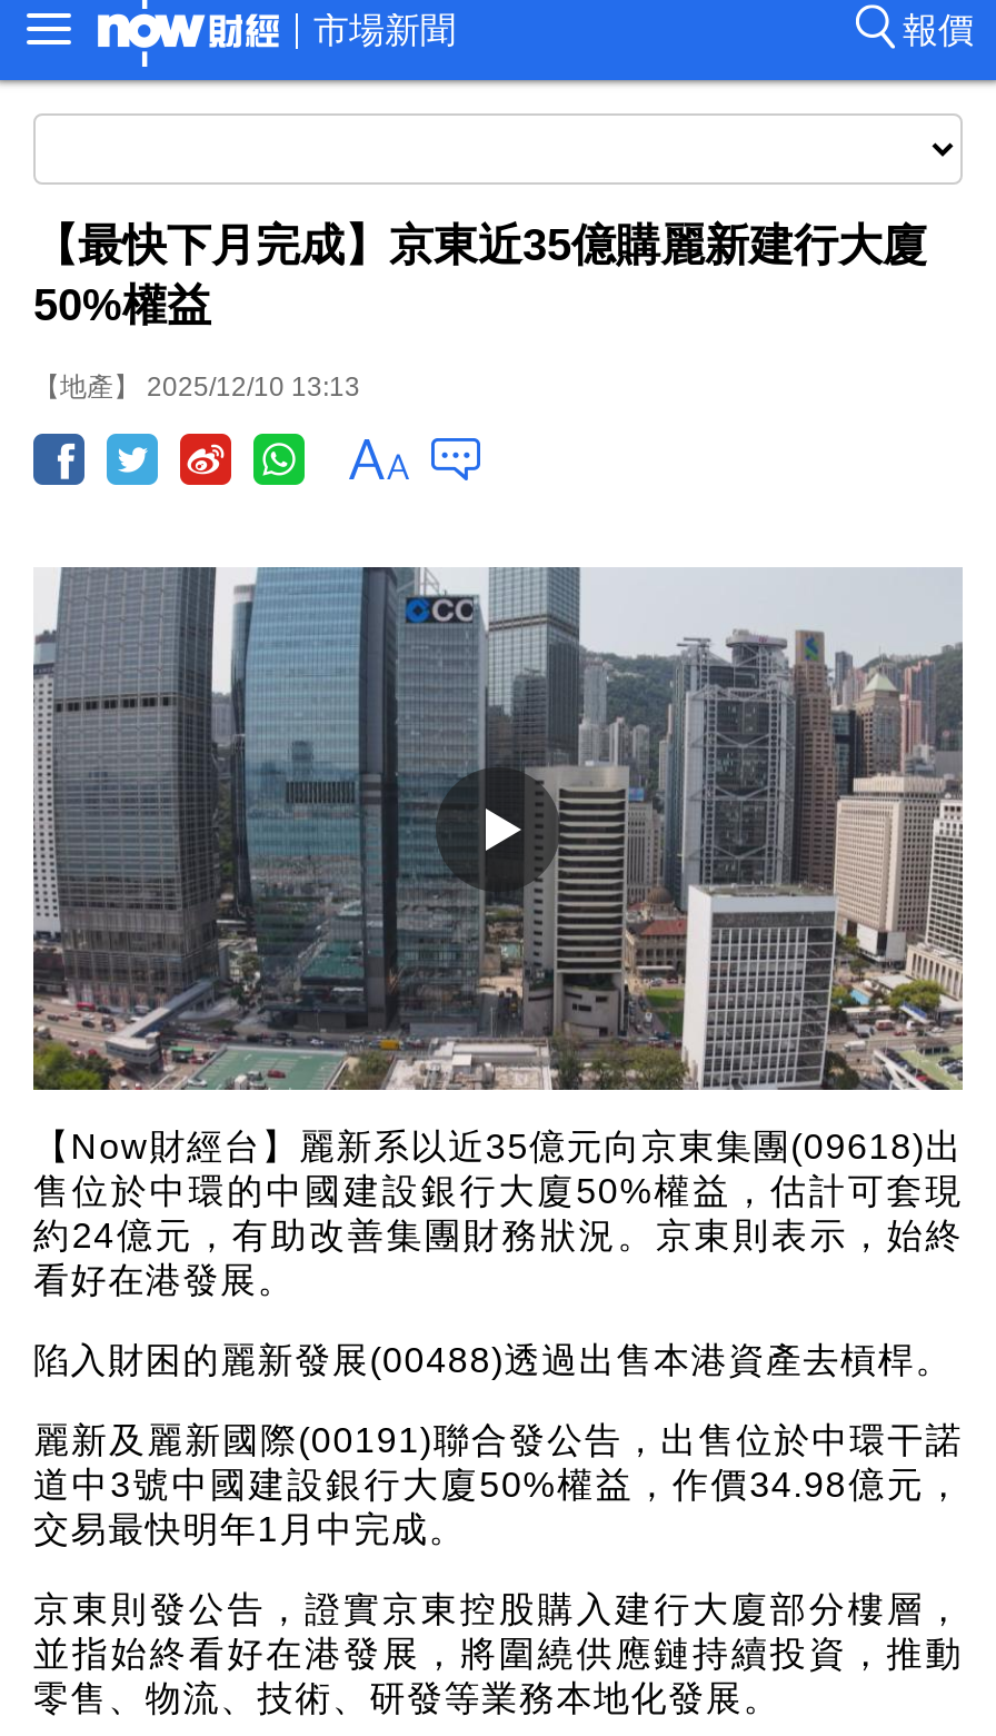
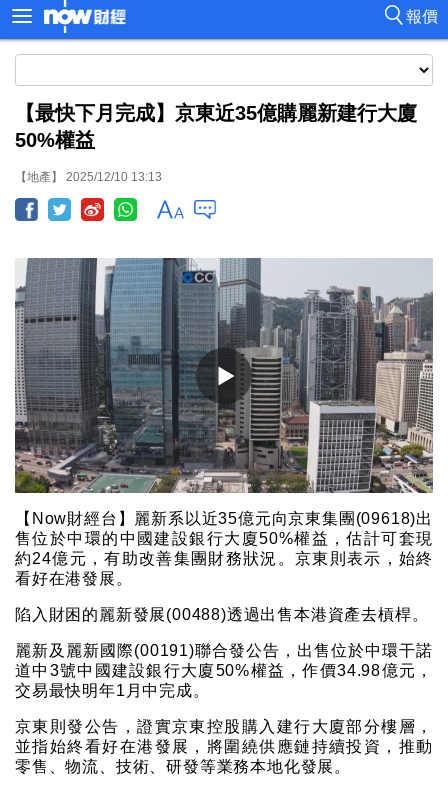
[313,11,456,49] 市場新聞 -> none

